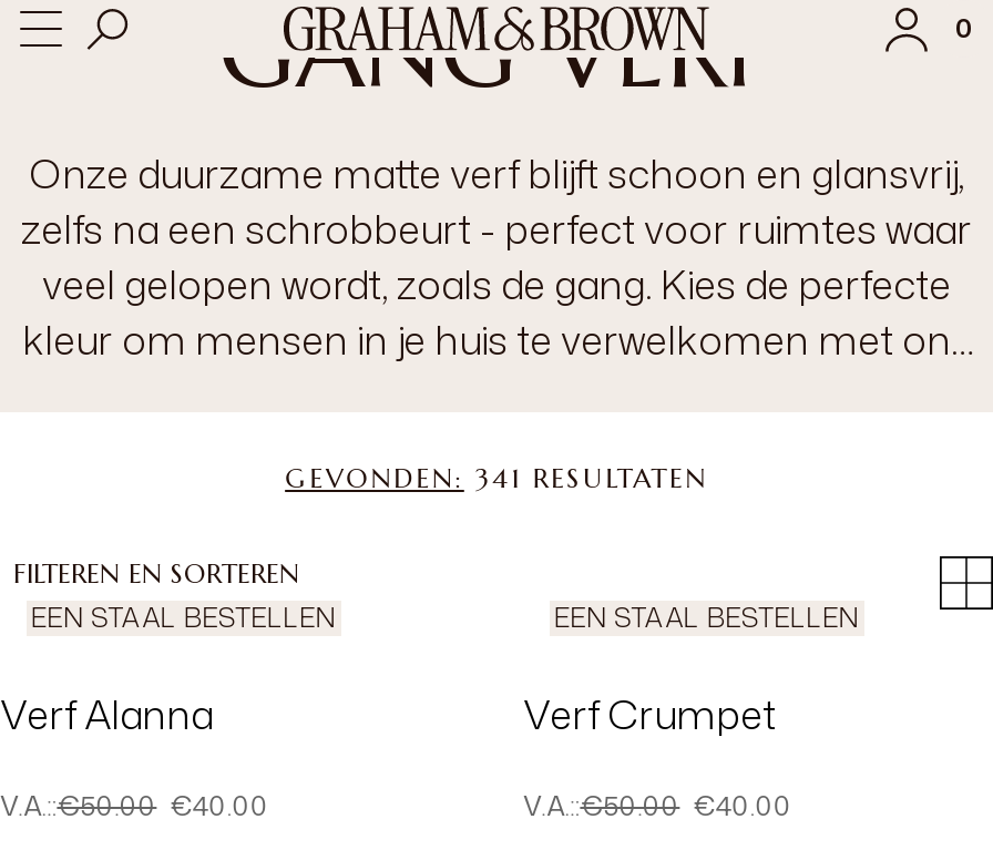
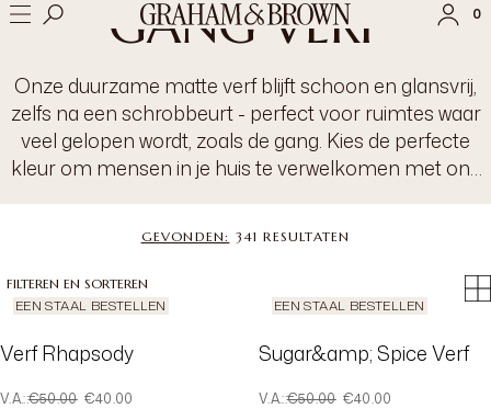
[0,685,213,743] Verf Alanna -> [0,339,134,367] Verf Rhapsody
[523,685,776,743] Verf Crumpet -> [259,339,469,367] Sugar&amp; Spice Verf

